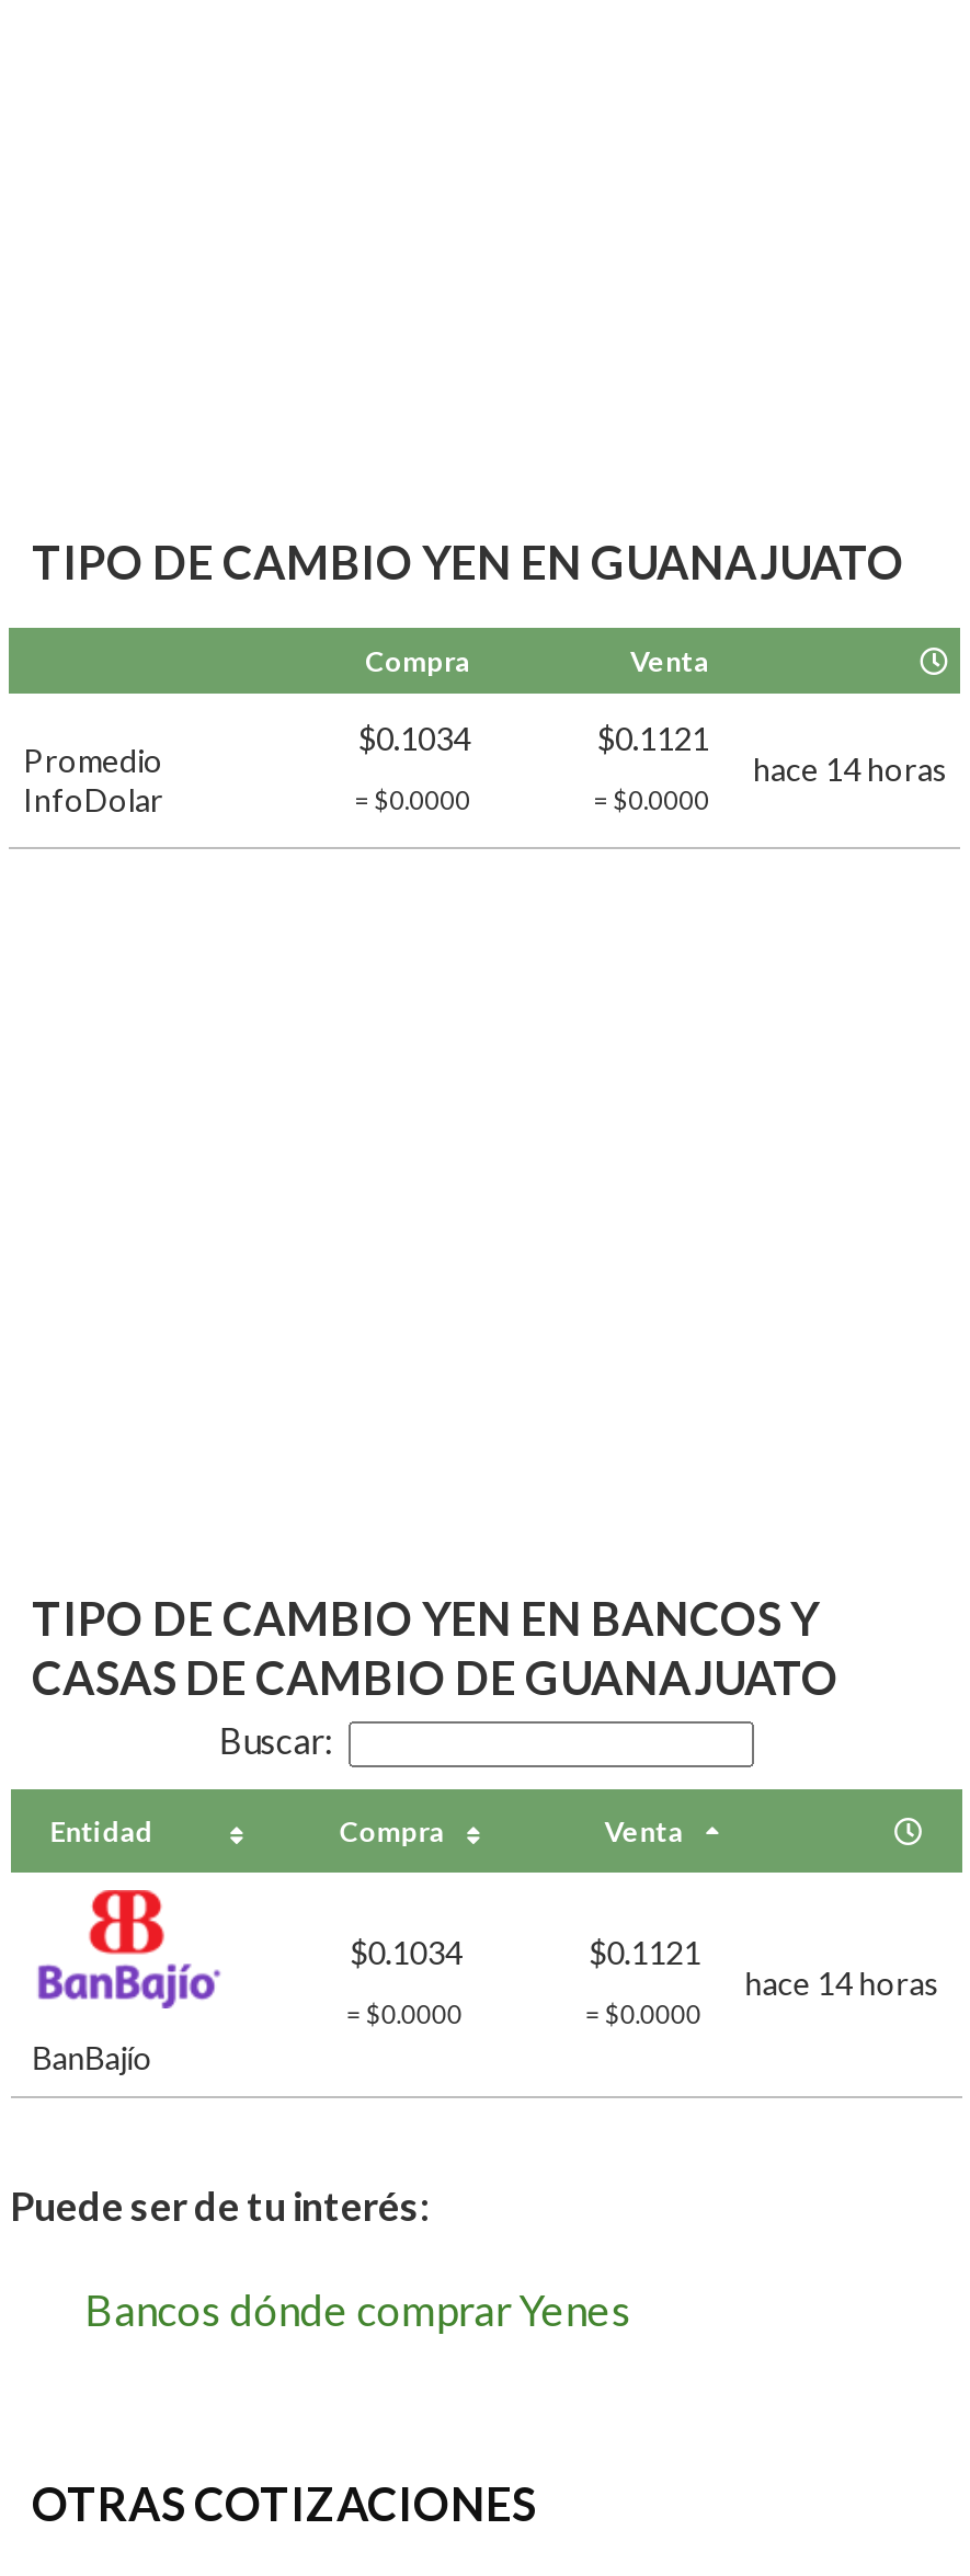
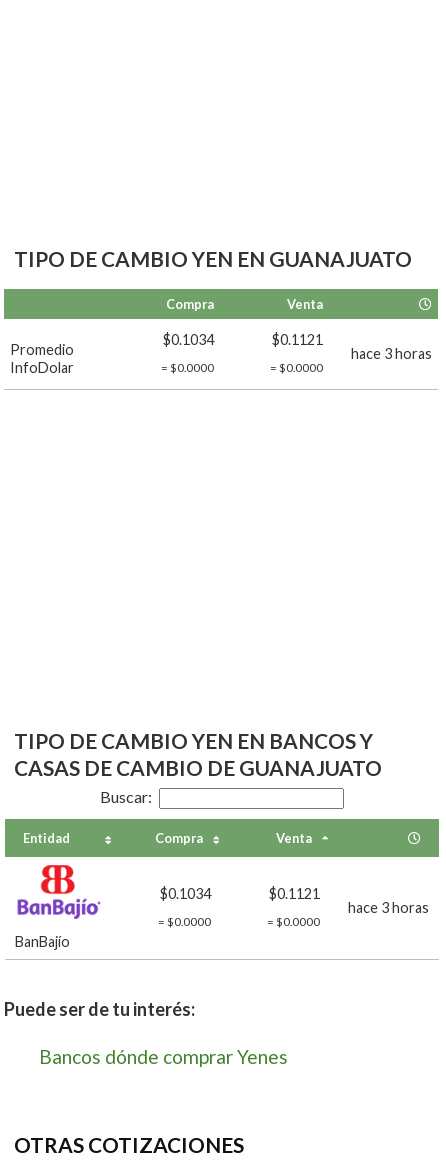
[753,751,948,788] hace 14 horas -> [351,345,432,362] hace 3 horas
[745,1965,940,2002] hace 14 horas -> [348,899,429,916] hace 3 horas

